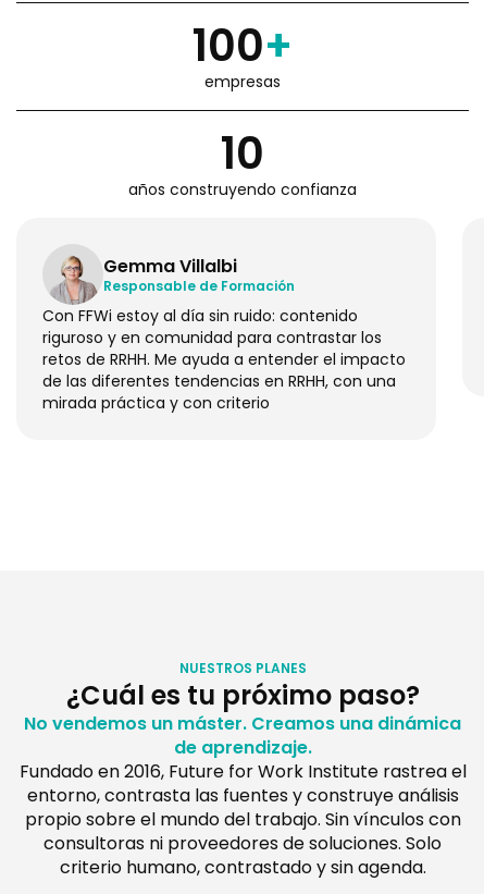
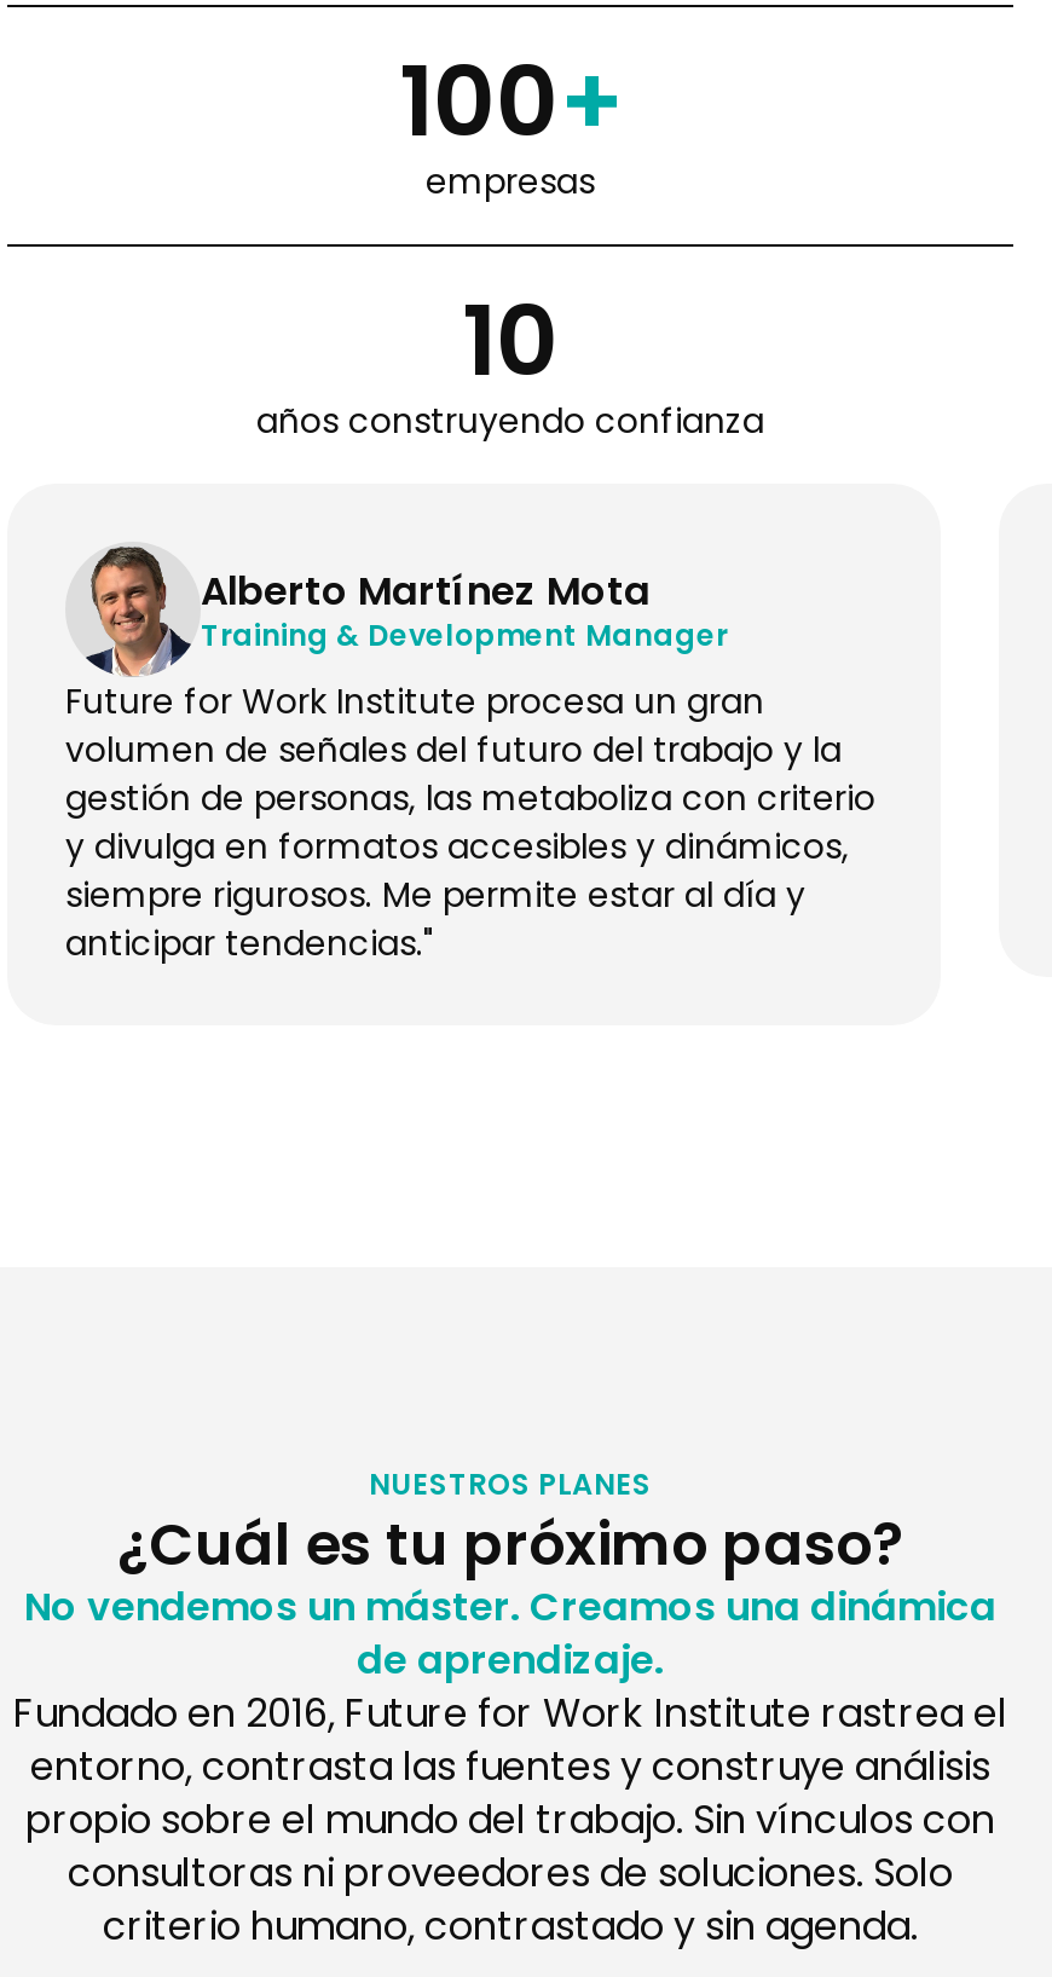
[42,246,406,414] [image] | Gemma Villalbi | Responsable de Formación | Con FFWi estoy al día sin ruido: contenido | riguroso y en comunidad para contrastar los | retos de RRHH. Me ayuda a entender el impacto | de las diferentes tendencias en RRHH, con una | mirada práctica y con criterio -> [65,544,875,967] [image] | Alberto Martínez Mota | Training & Development Manager | Future for Work Institute procesa un gran | volumen de señales del futuro del trabajo y la | gestión de personas, las metaboliza con criterio | y divulga en formatos accesibles y dinámicos, | siempre rigurosos. Me permite estar al día y | anticipar tendencias."

